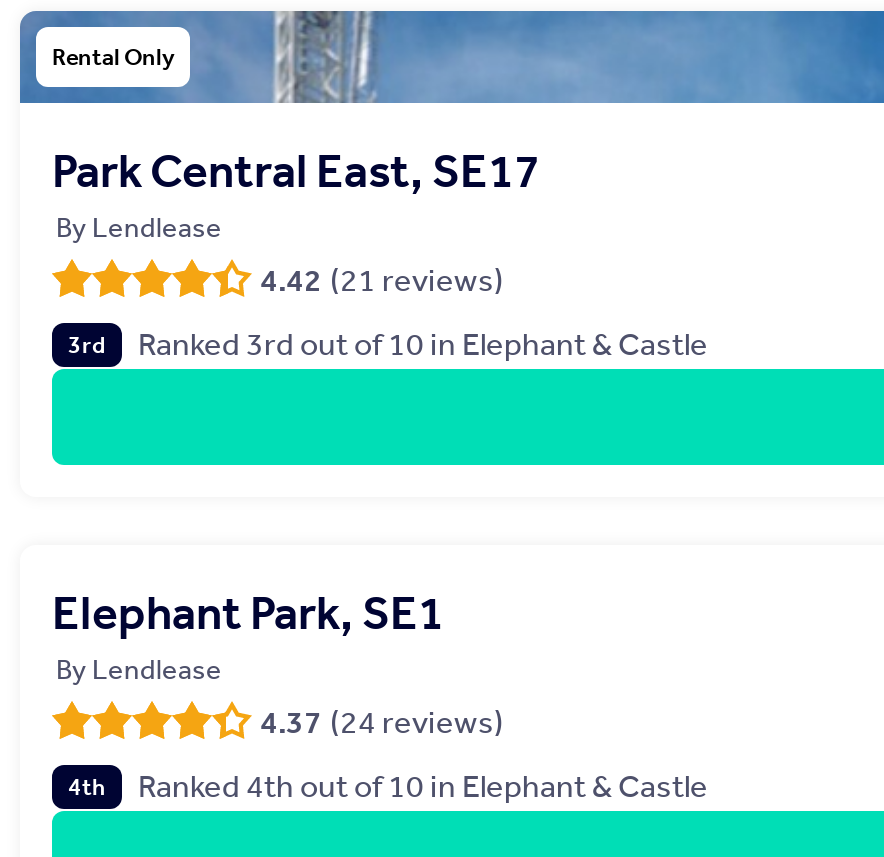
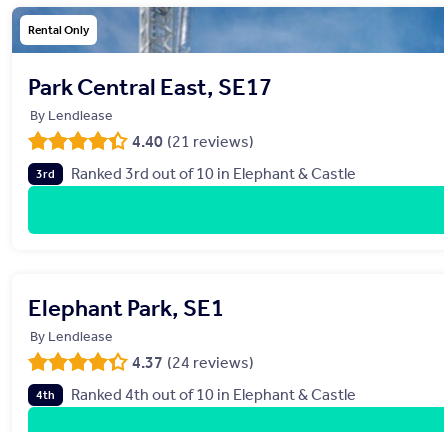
[260,262,504,300] 4.42 (21 reviews) -> [132,132,254,151] 4.40 (21 reviews)

